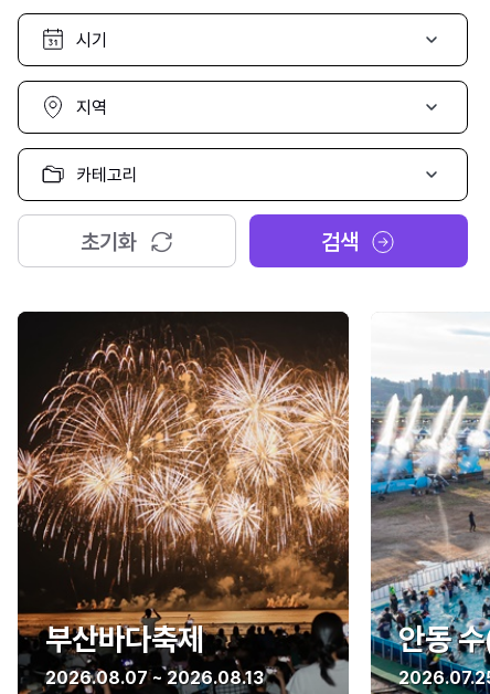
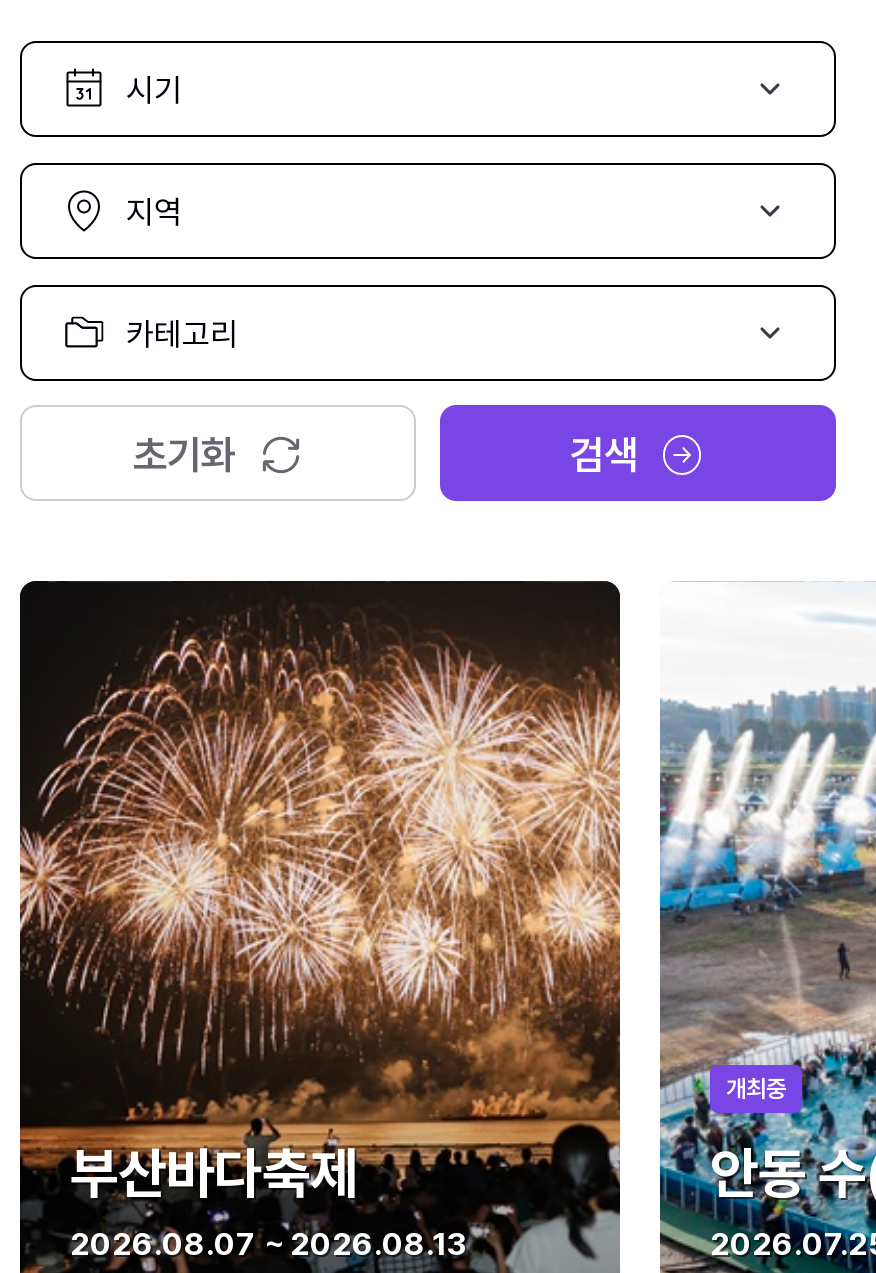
none -> [726,1075,786,1103] 개최중

